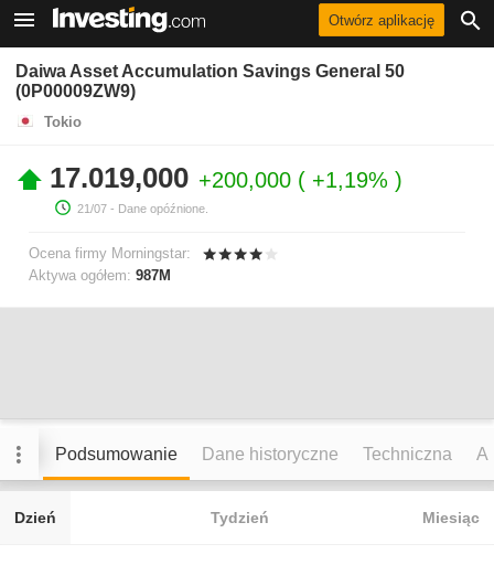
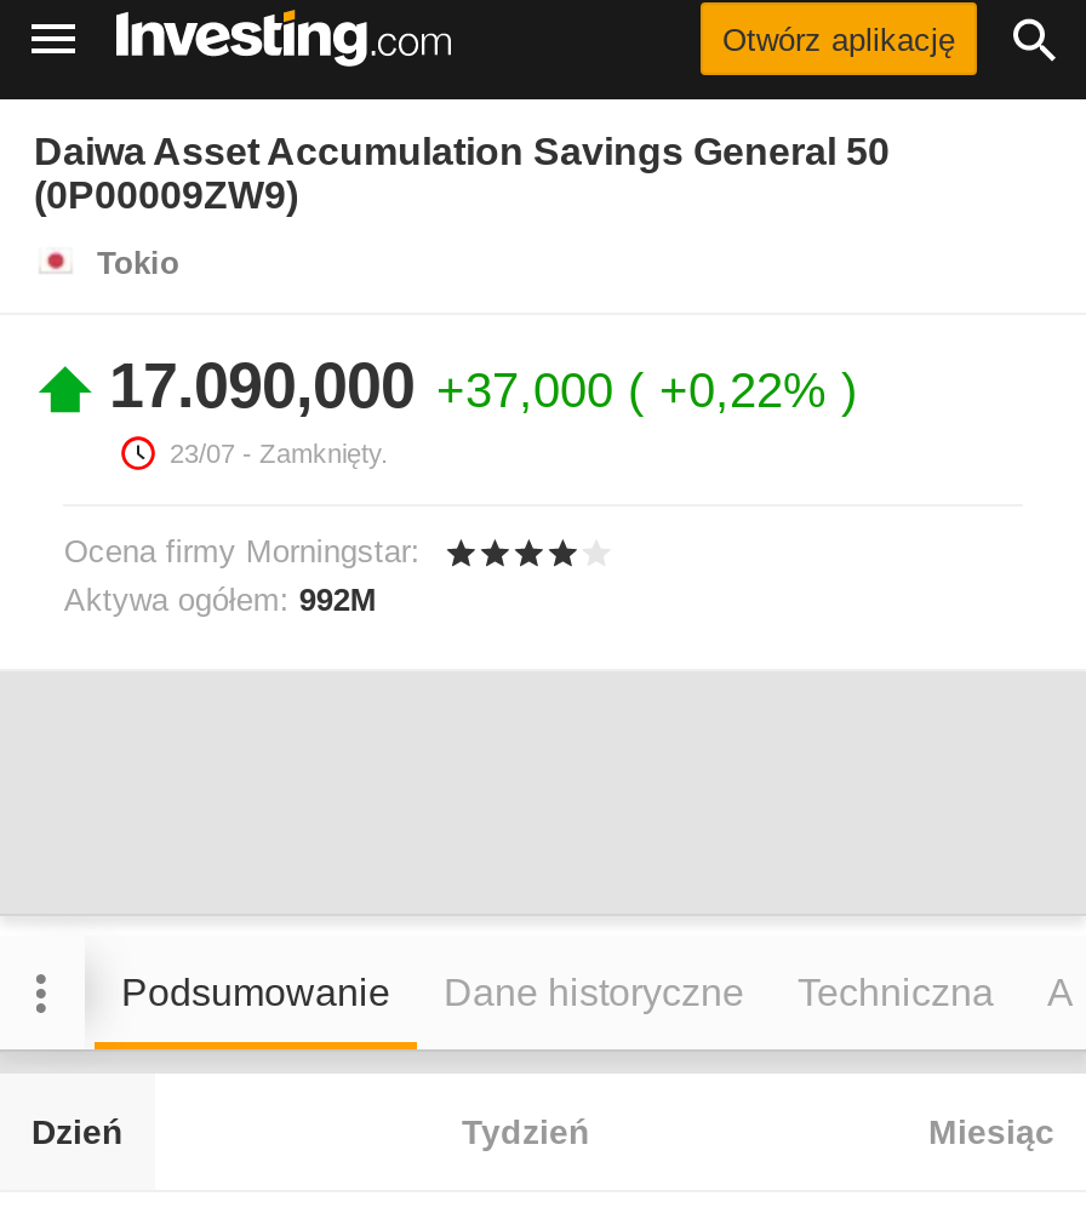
[50,161,395,215] 17.019,000 +200,000 +1,19% | 21/07 - Dane opóźnione. -> [109,349,841,468] 17.090,000 +37,000 +0,22% | 23/07 - Zamknięty.
[29,267,171,284] Aktywa ogółem: 987M -> [64,582,377,618] Aktywa ogółem: 992M

